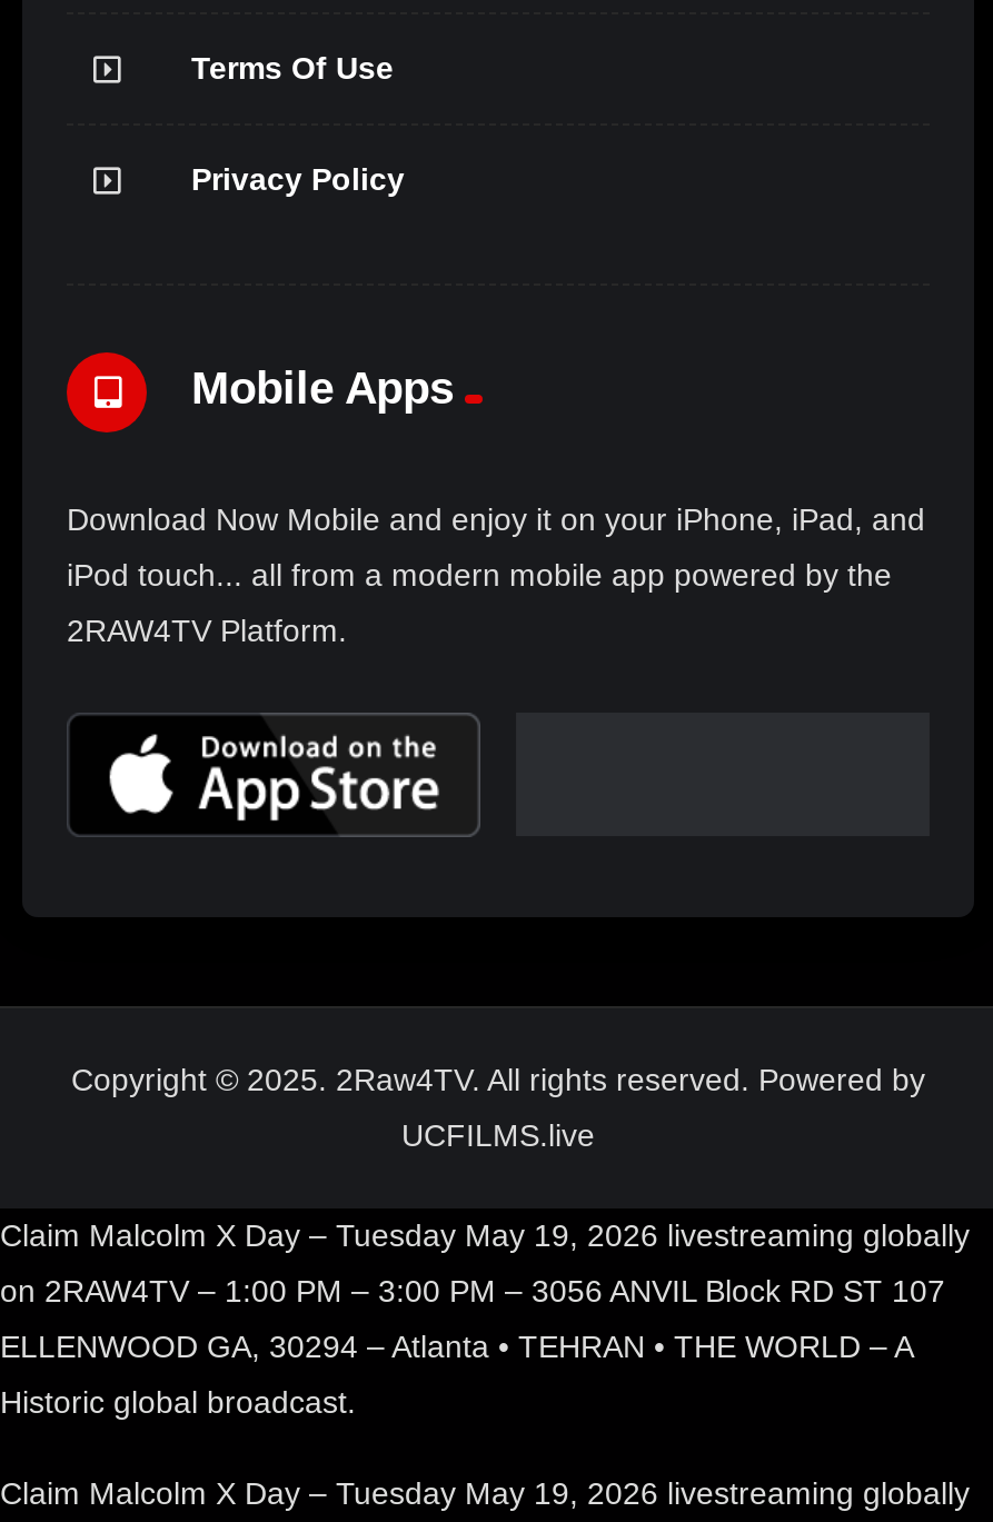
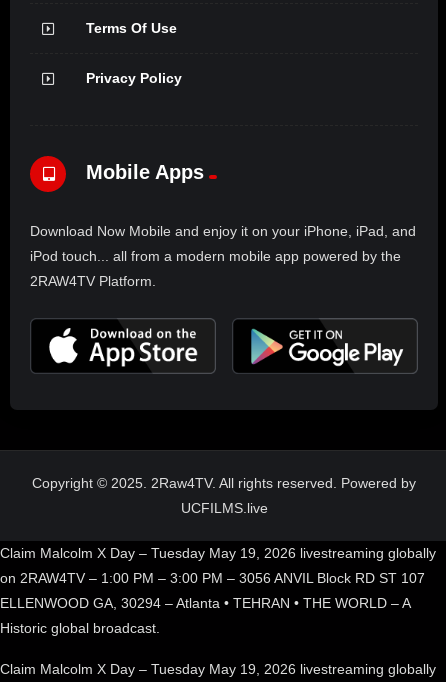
none -> [234,320,404,372] [image]

